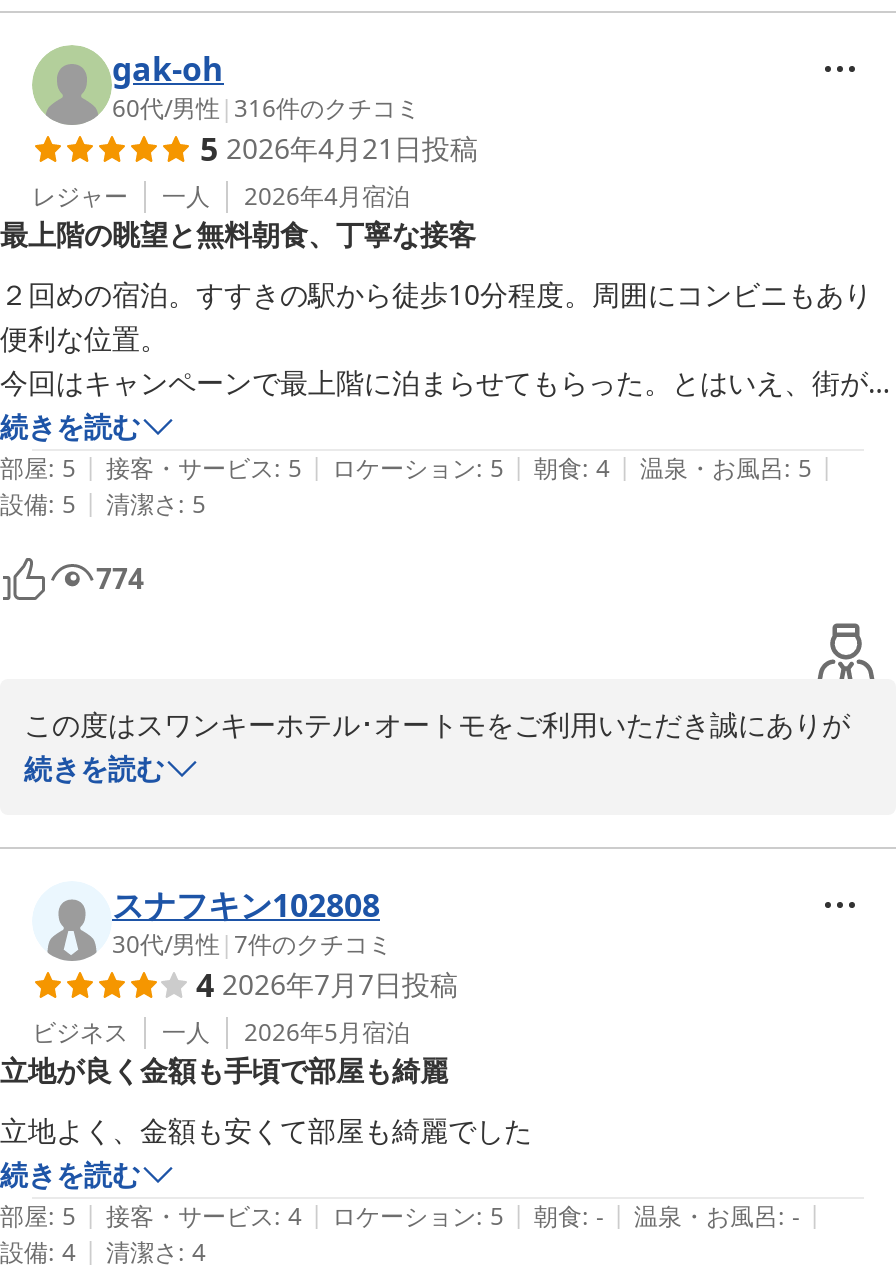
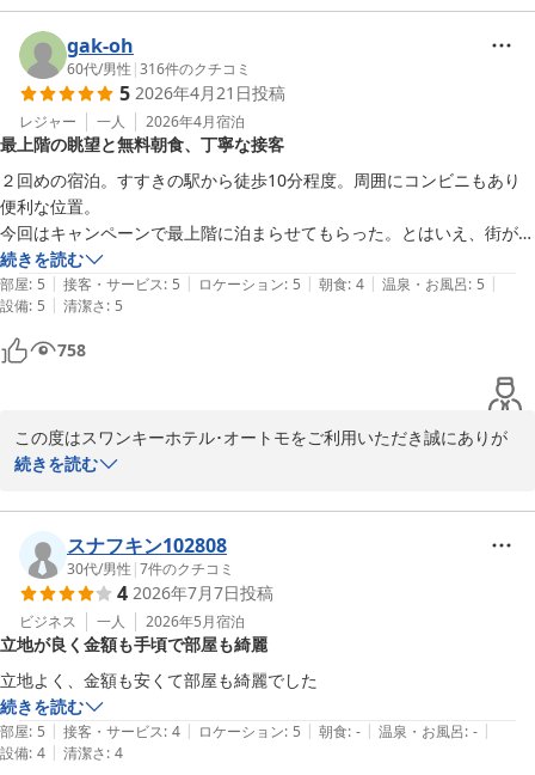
[96,559,144,597] 774 -> [57,338,86,361] 758

